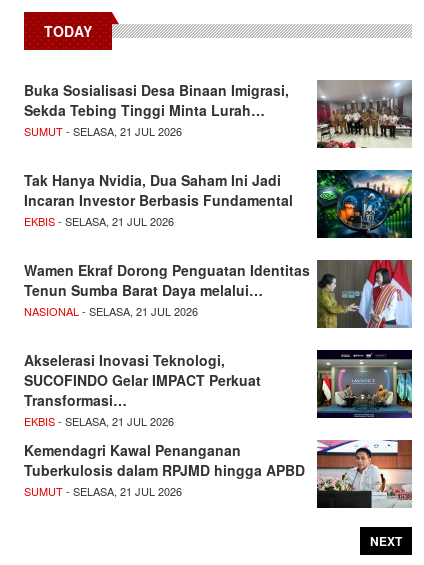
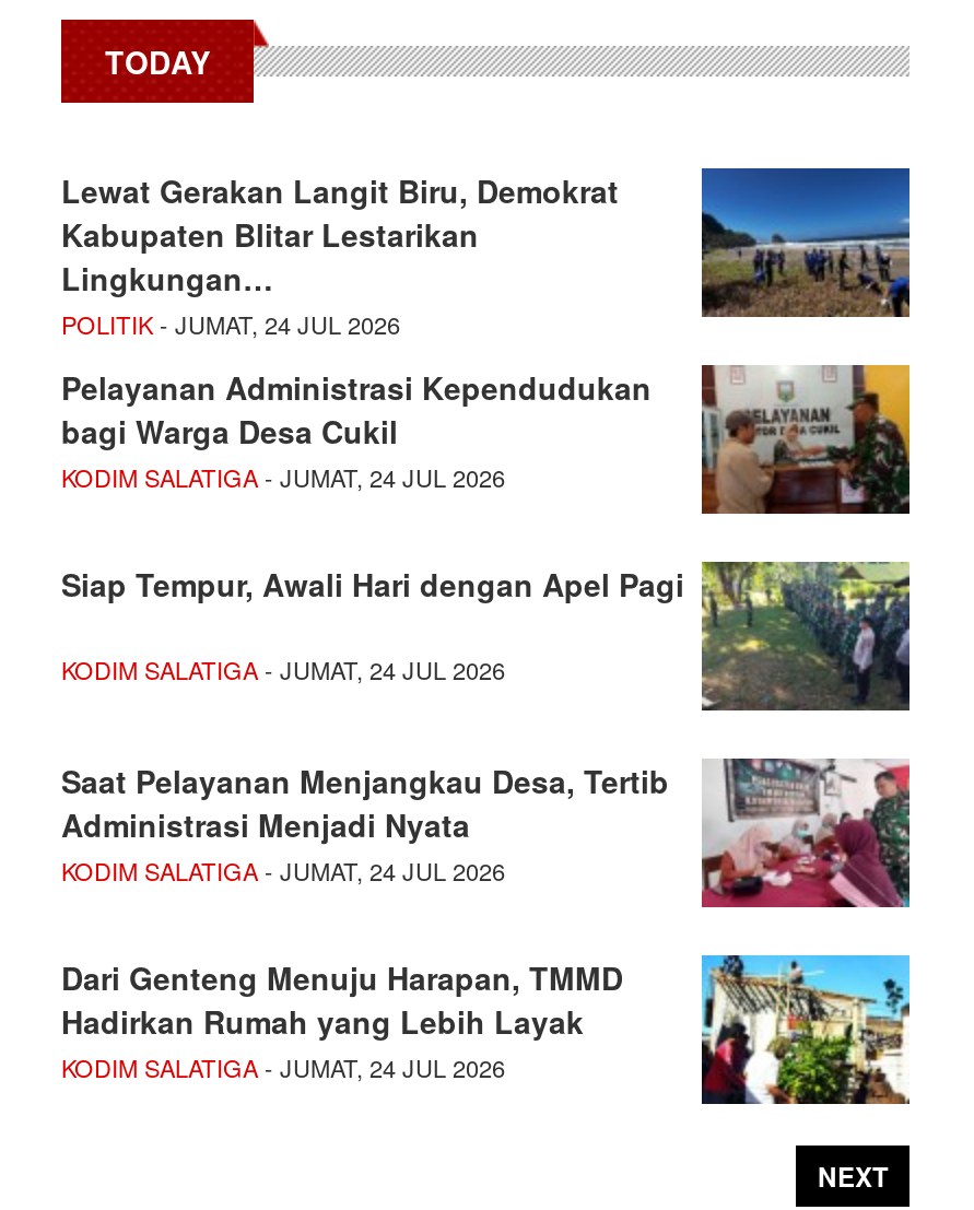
[24,79,412,498] [image] | Buka Sosialisasi Desa Binaan Imigrasi, | Sekda Tebing Tinggi Minta Lurah… | SUMUT - SELASA, 21 JUL 2026 | Tak Hanya Nvidia, Dua Saham Ini Jadi | Incaran Investor Berbasis Fundamental | EKBIS - SELASA, 21 JUL 2026 | Wamen Ekraf Dorong Penguatan Identitas | Tenun Sumba Barat Daya melalui… | NASIONAL - SELASA, 21 JUL 2026 | Akselerasi Inovasi Teknologi, | SUCOFINDO Gelar IMPACT Perkuat | Transformasi… | EKBIS - SELASA, 21 JUL 2026 | Kemendagri Kawal Penanganan | Tuberkulosis dalam RPJMD hingga APBD | SUMUT - SELASA, 21 JUL 2026 -> [61,166,912,1083] [image] | Lewat Gerakan Langit Biru, Demokrat | Kabupaten Blitar Lestarikan | Lingkungan… | POLITIK - JUMAT, 24 JUL 2026 | Pelayanan Administrasi Kependudukan | bagi Warga Desa Cukil | KODIM SALATIGA - JUMAT, 24 JUL 2026 | Siap Tempur, Awali Hari dengan Apel Pagi | KODIM SALATIGA - JUMAT, 24 JUL 2026 | Saat Pelayanan Menjangkau Desa, Tertib | Administrasi Menjadi Nyata | KODIM SALATIGA - JUMAT, 24 JUL 2026 | Dari Genteng Menuju Harapan, TMMD | Hadirkan Rumah yang Lebih Layak | KODIM SALATIGA - JUMAT, 24 JUL 2026
[316,169,413,239] [image] -> [700,363,912,516] [image]
[317,259,413,329] [image] -> [702,560,912,713] [image]
[316,349,413,419] [image] -> [700,756,912,909] [image]
[316,439,413,509] [image] -> [700,953,912,1106] [image]

